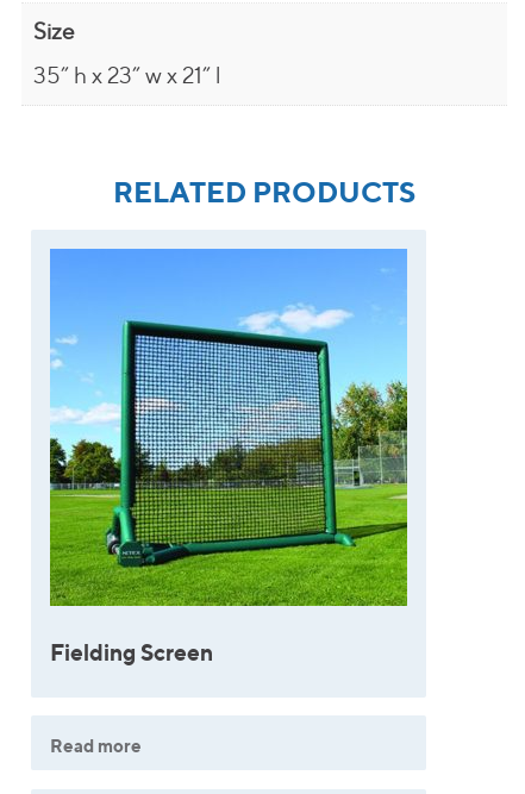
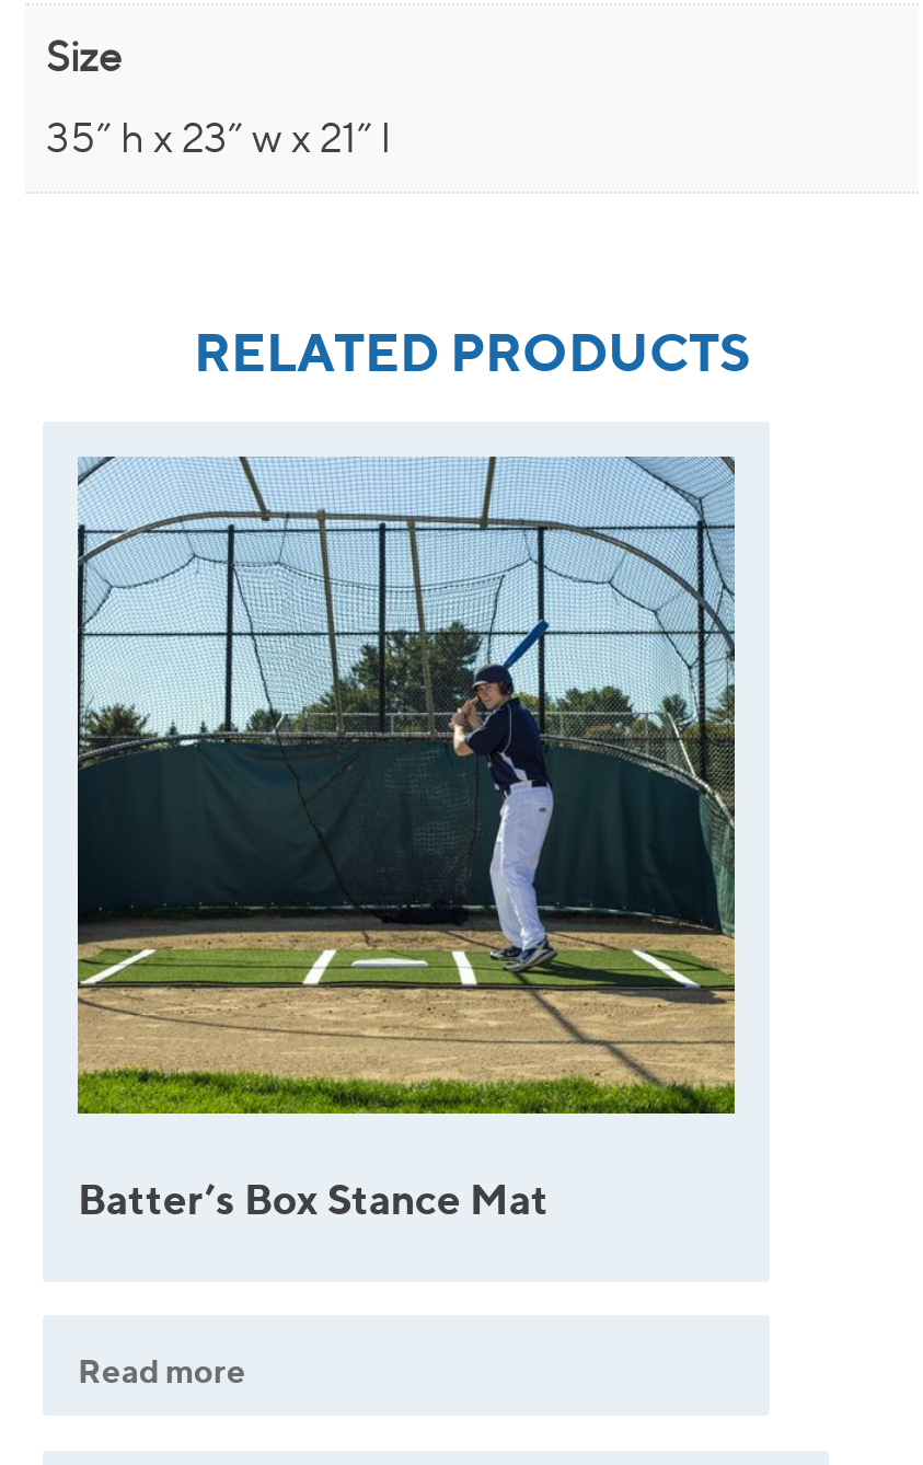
[49,248,408,667] [image] | Fielding Screen -> [76,454,737,1226] [image] | Batter’s Box Stance Mat

